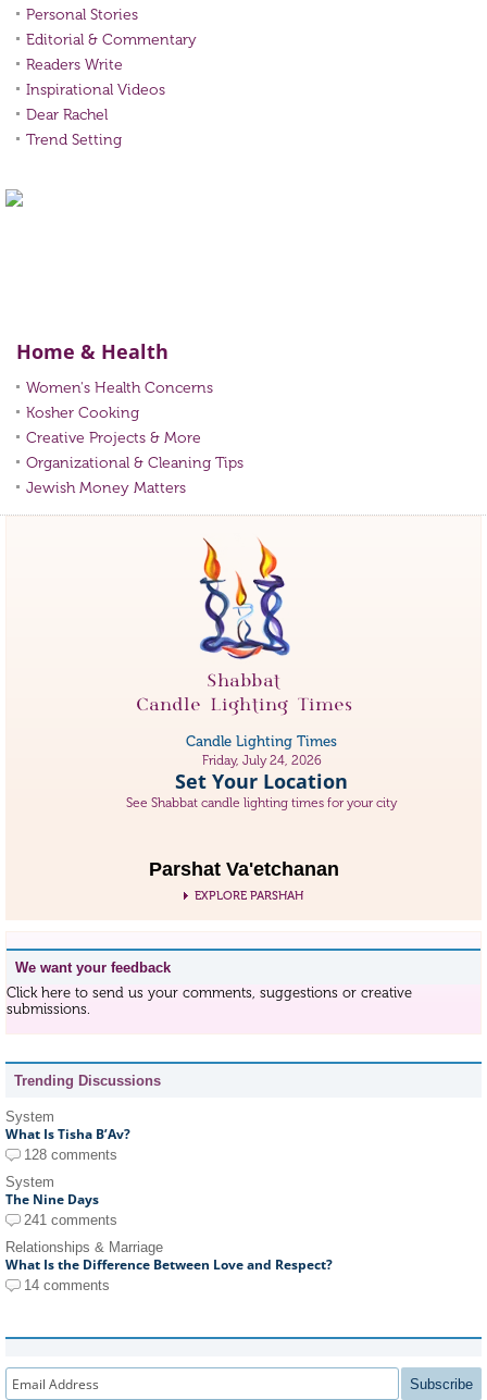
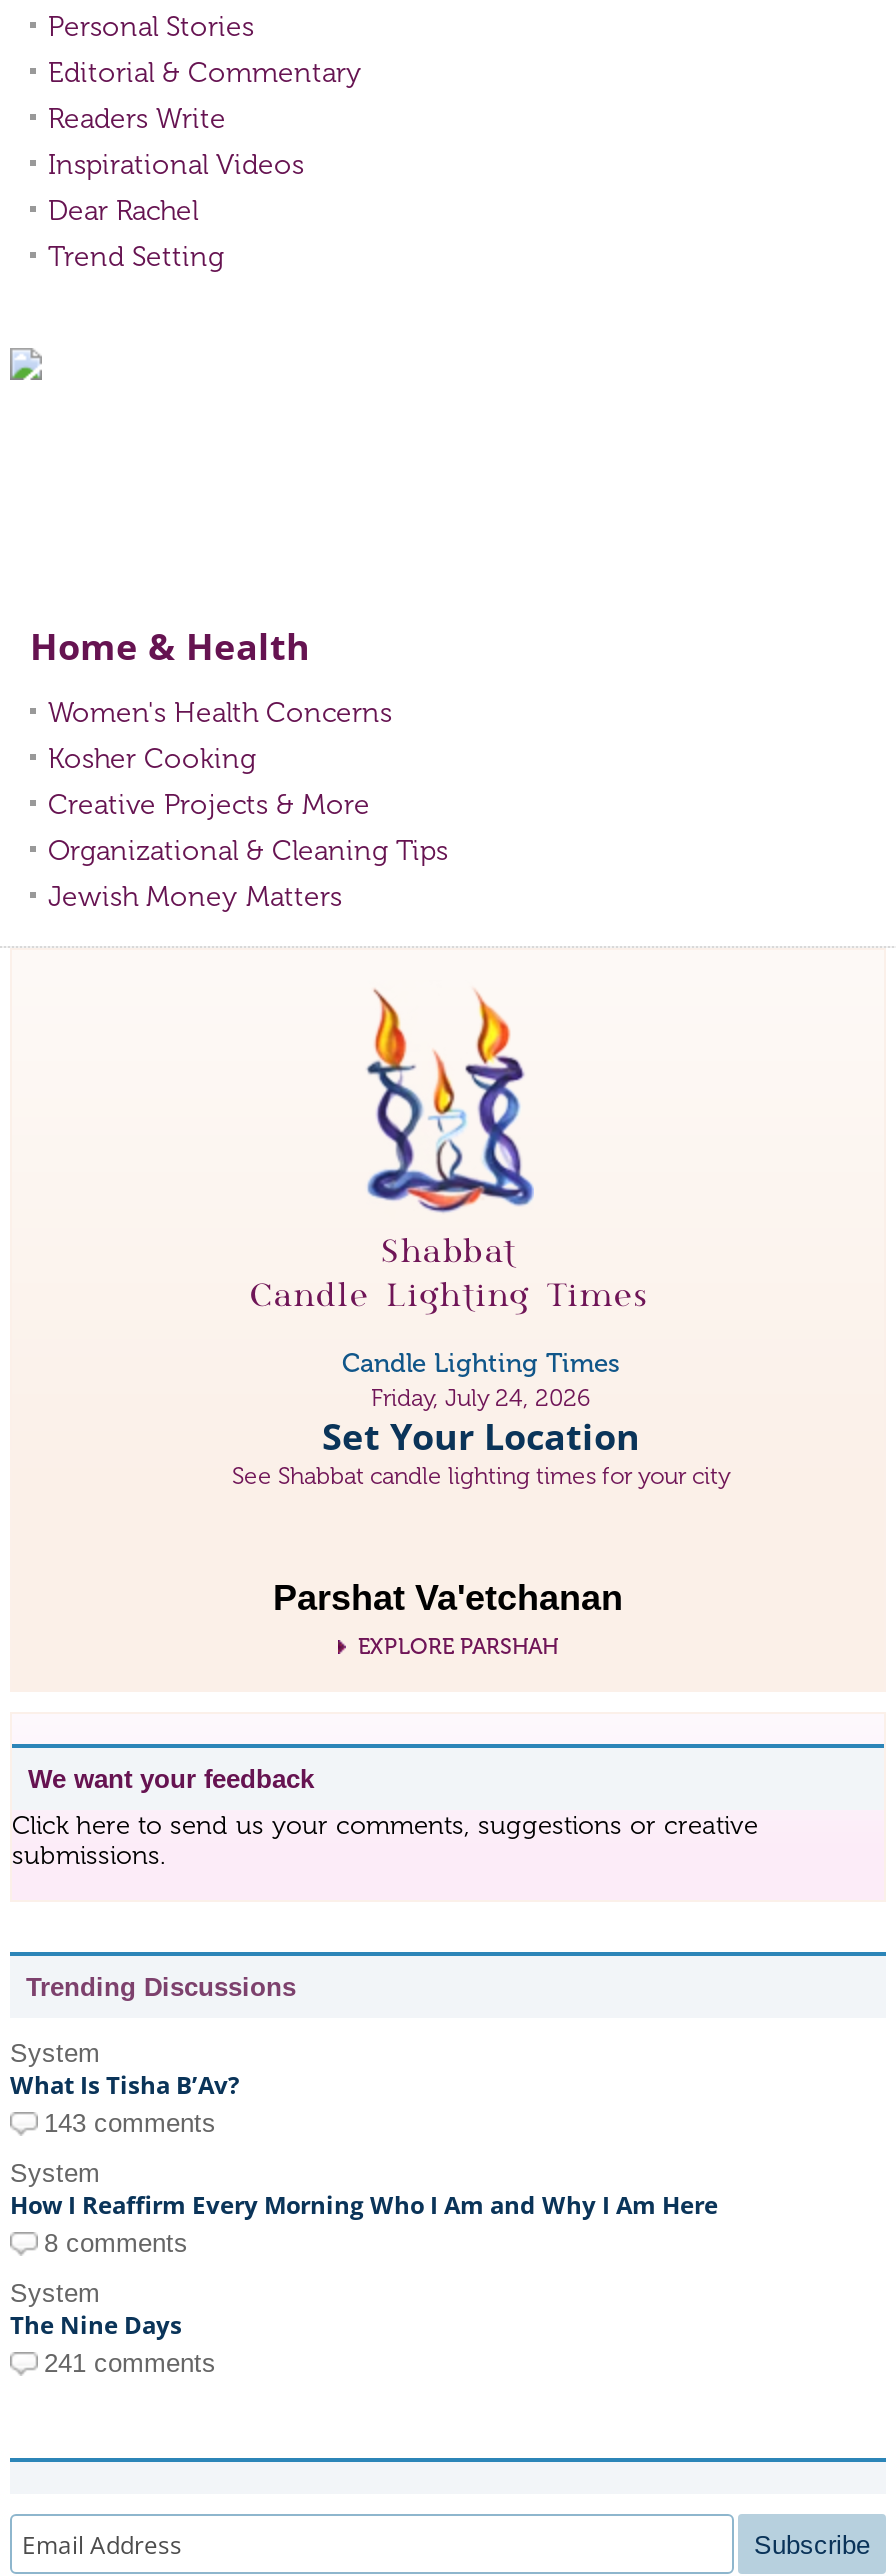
[24,1147,117,1163] 128 comments -> [10,2108,718,2258] 143 comments | System | How I Reaffirm Every Morning Who I Am and Why I Am Here | 8 comments
moved [5,1174,117,1228] -> [10,2278,216,2378]: System | The Nine Days | 241 comments
[5,1239,333,1293] Relationships & Marriage | What Is the Difference Between Love and Respect? | 14 comments -> none

